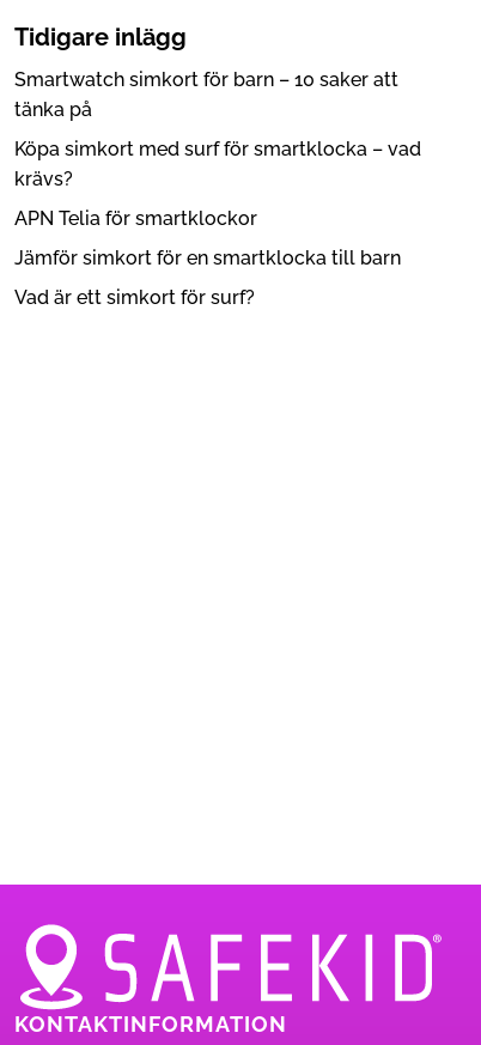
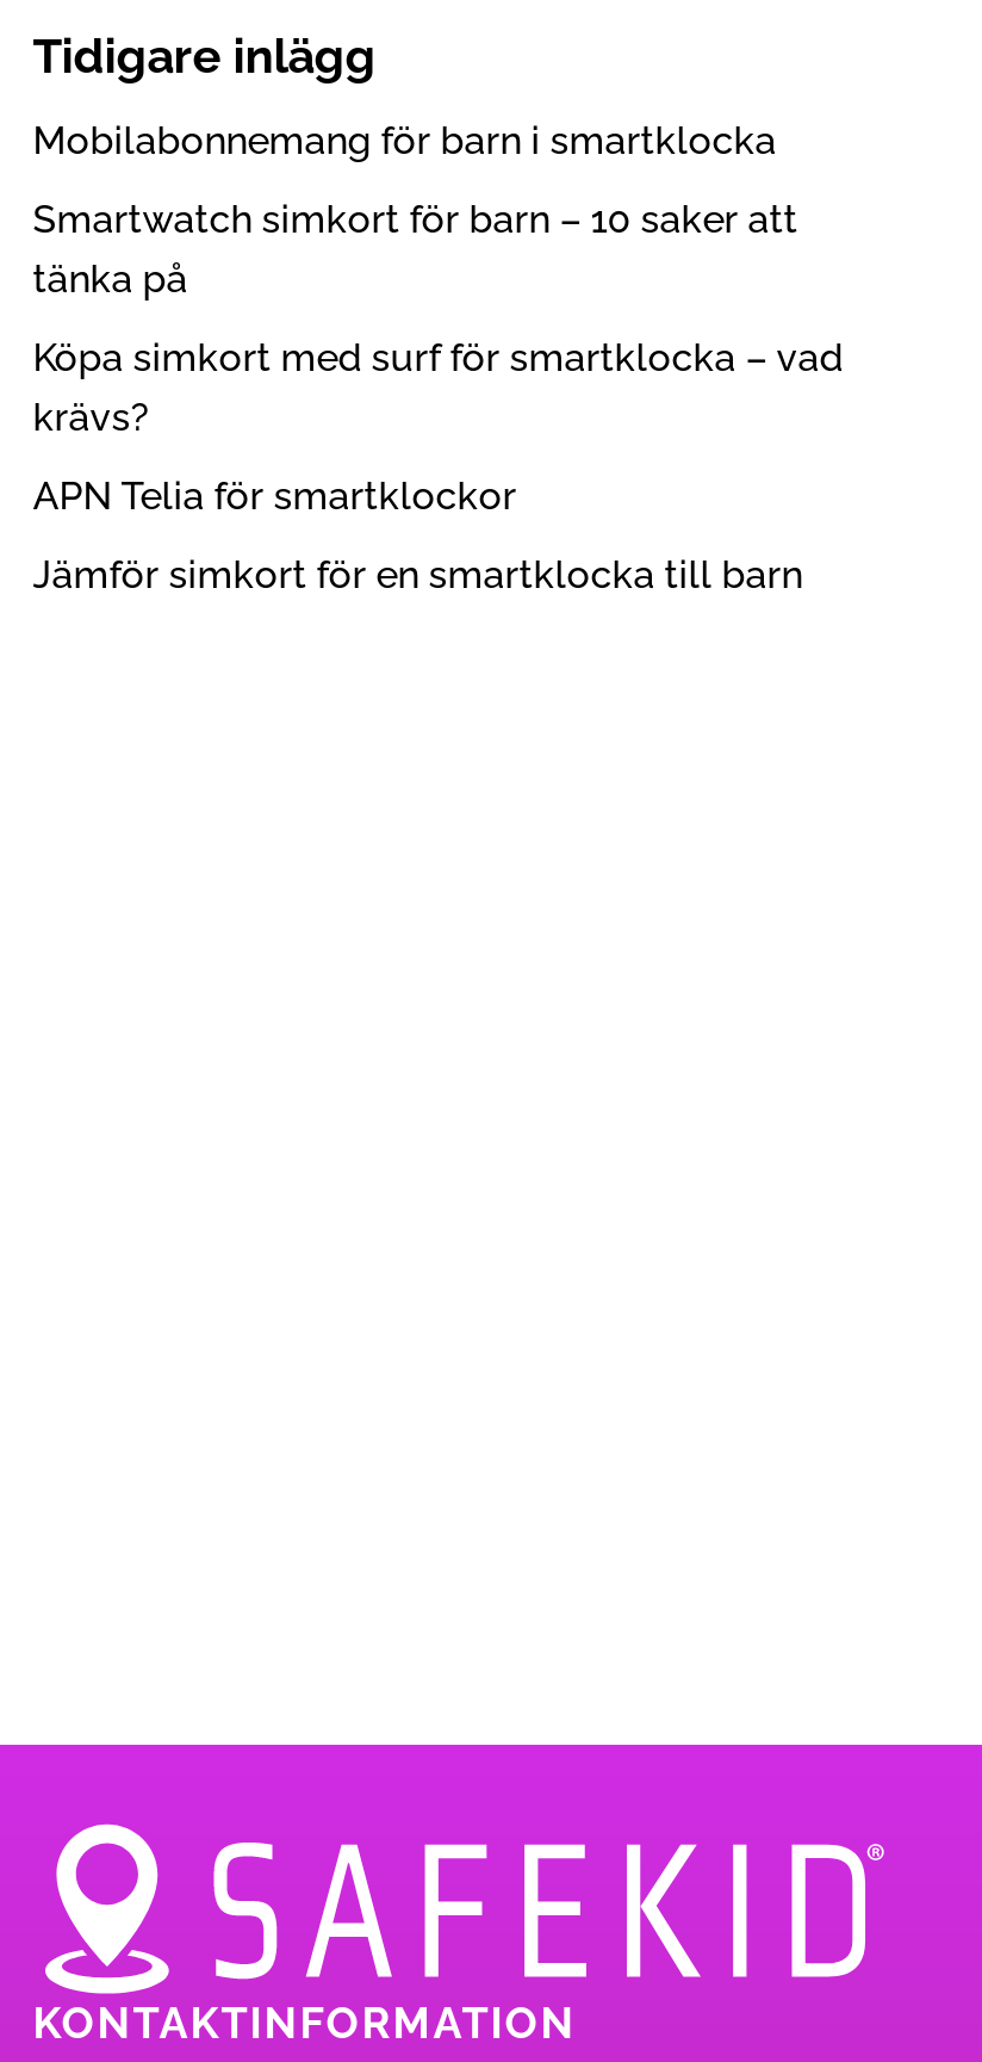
none -> [33,118,777,163] Mobilabonnemang för barn i smartklocka
moved [14,68,421,269] -> [33,197,843,597]: Smartwatch simkort för barn – 10 saker att | tänka på | Köpa simkort med surf för smartklocka – vad | krävs? | APN Telia för smartklockor | Jämför simkort för en smartklocka till barn
[14,286,255,309] Vad är ett simkort för surf? -> none

